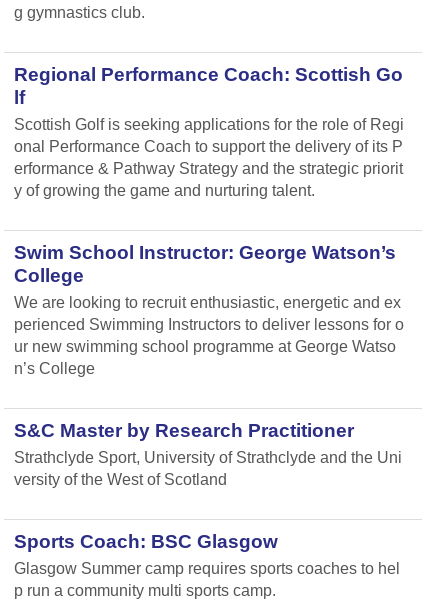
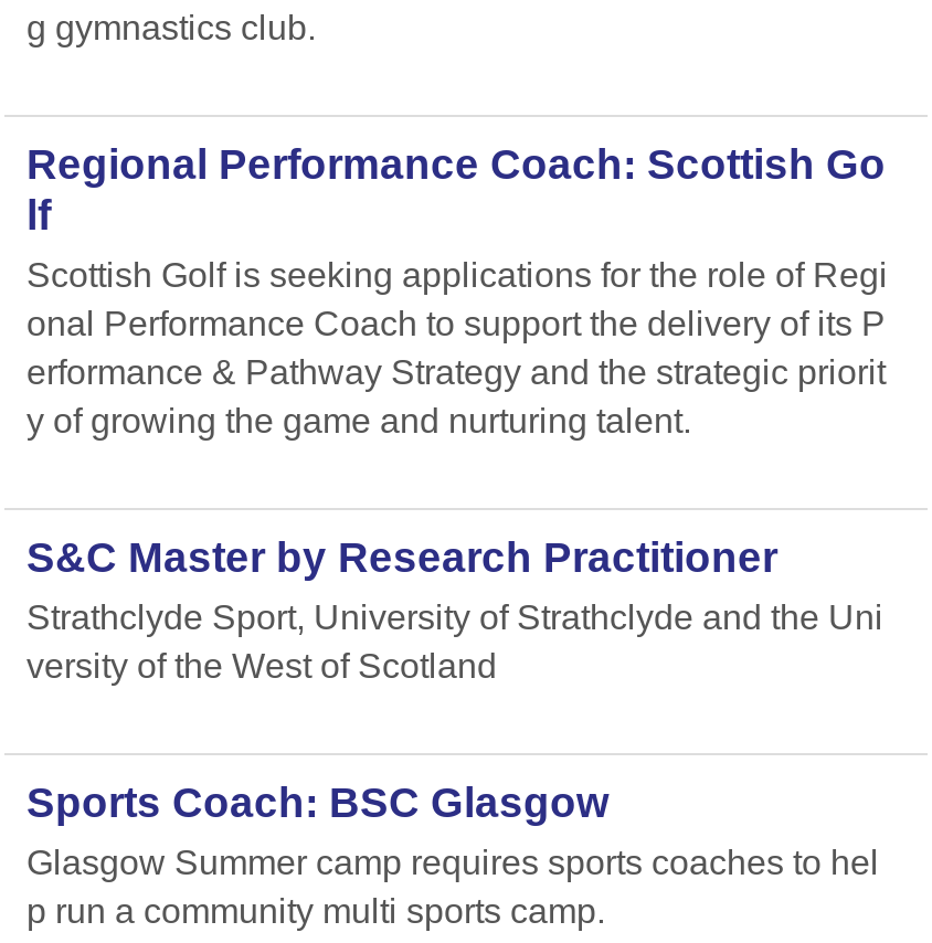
[14,242,404,377] Swim School Instructor: George Watson’s | College | We are looking to recruit enthusiastic, energetic and ex | perienced Swimming Instructors to deliver lessons for o | ur new swimming school programme at George Watso | n’s College -> none

